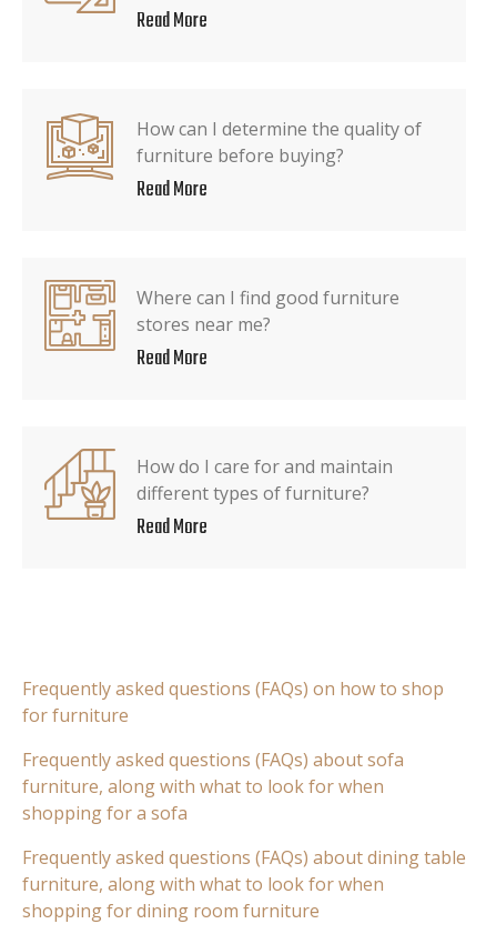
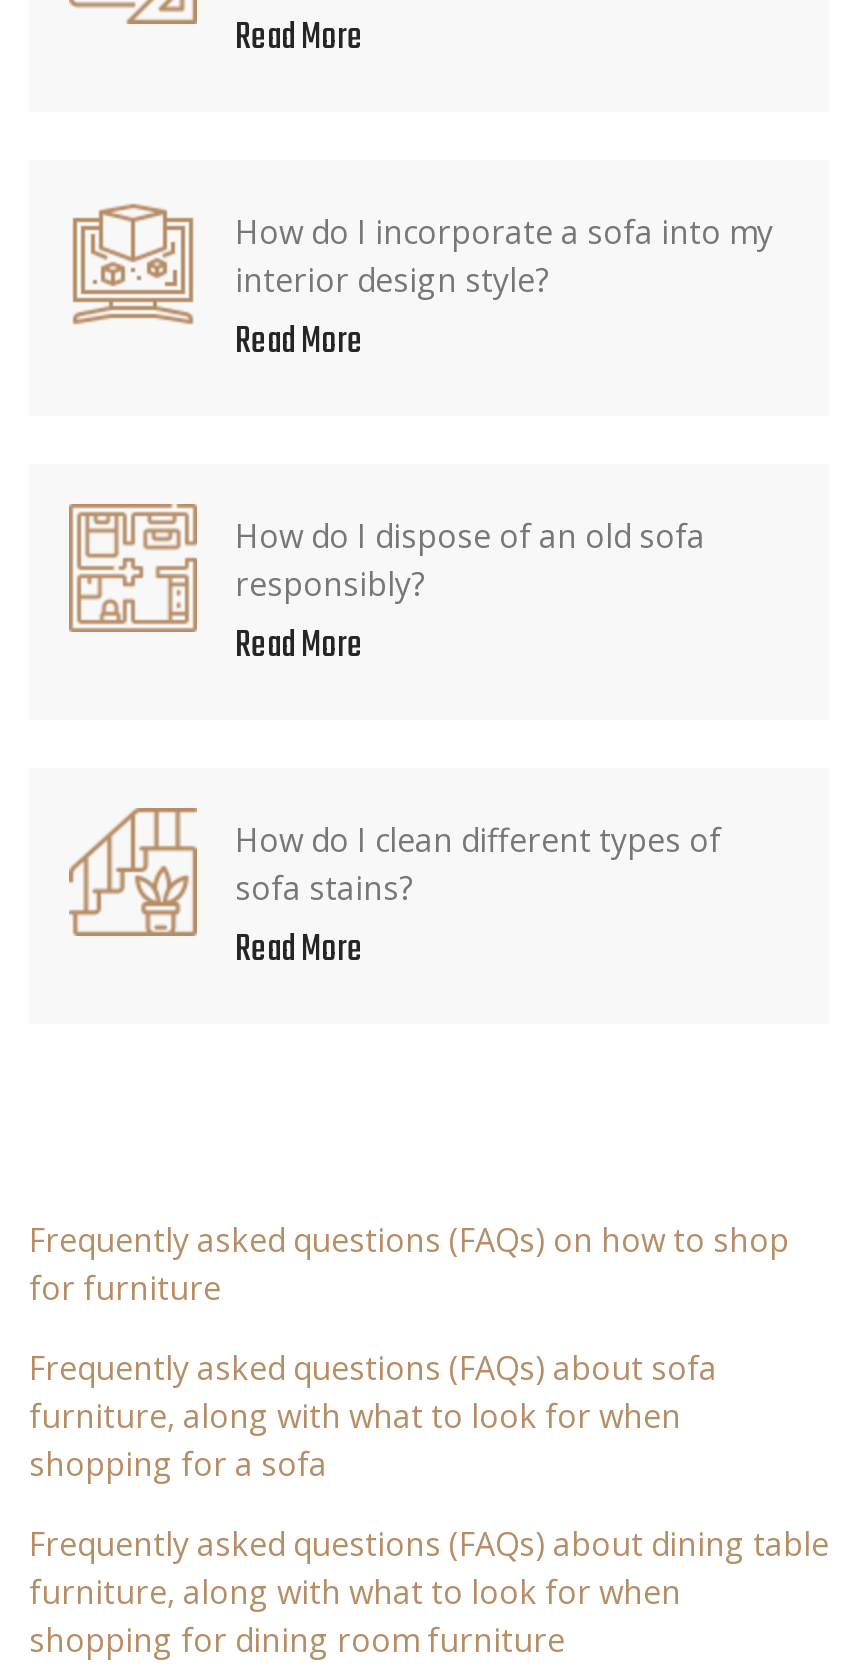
[136,117,422,168] How can I determine the quality of | furniture before buying? -> [235,210,773,302] How do I incorporate a sofa into my | interior design style?
[136,285,399,337] Where can I find good furniture | stores near me? -> [235,514,705,606] How do I dispose of an old sofa | responsibly?
[136,454,393,505] How do I care for and maintain | different types of furniture? -> [235,818,721,910] How do I clean different types of | sofa stains?

